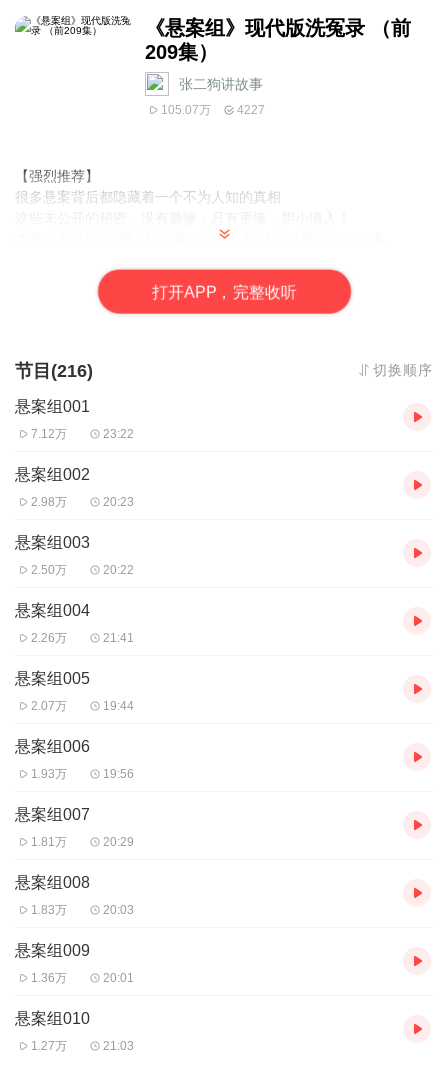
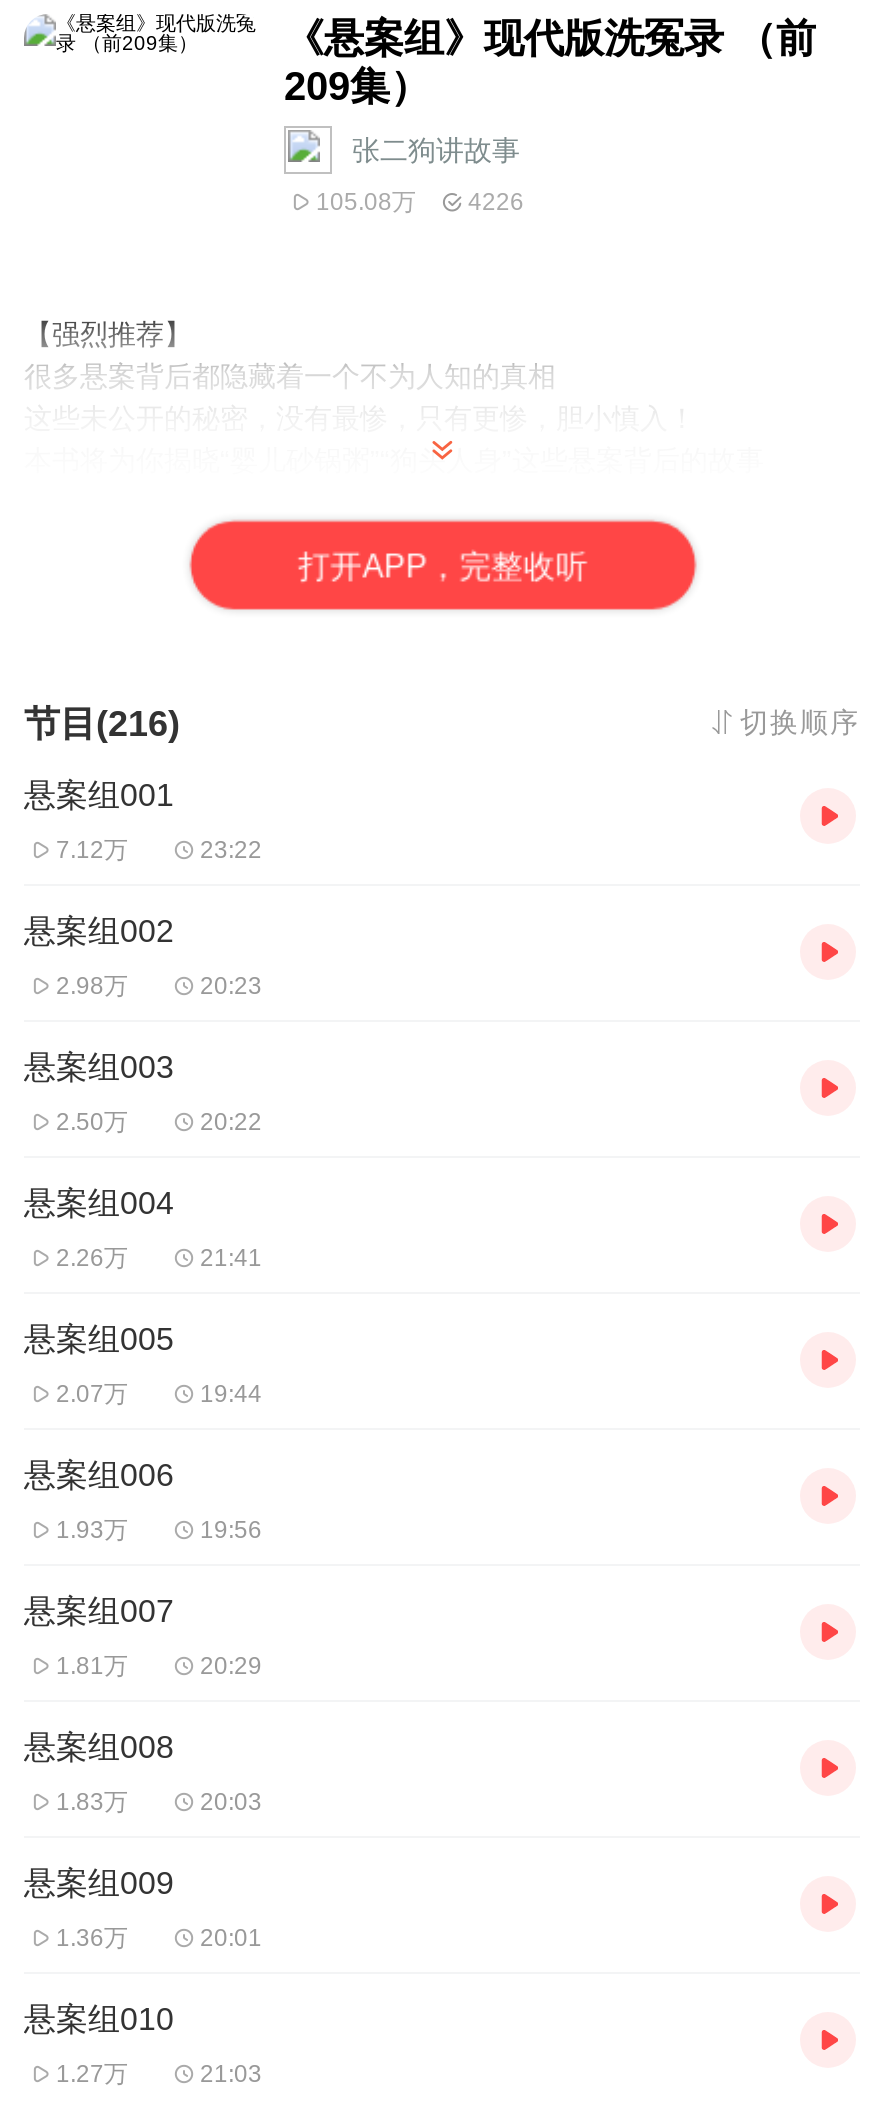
[161,103,211,117] 105.07万 -> [316,188,416,216] 105.08万
[237,103,265,117] 4227 -> [468,188,524,216] 4226

